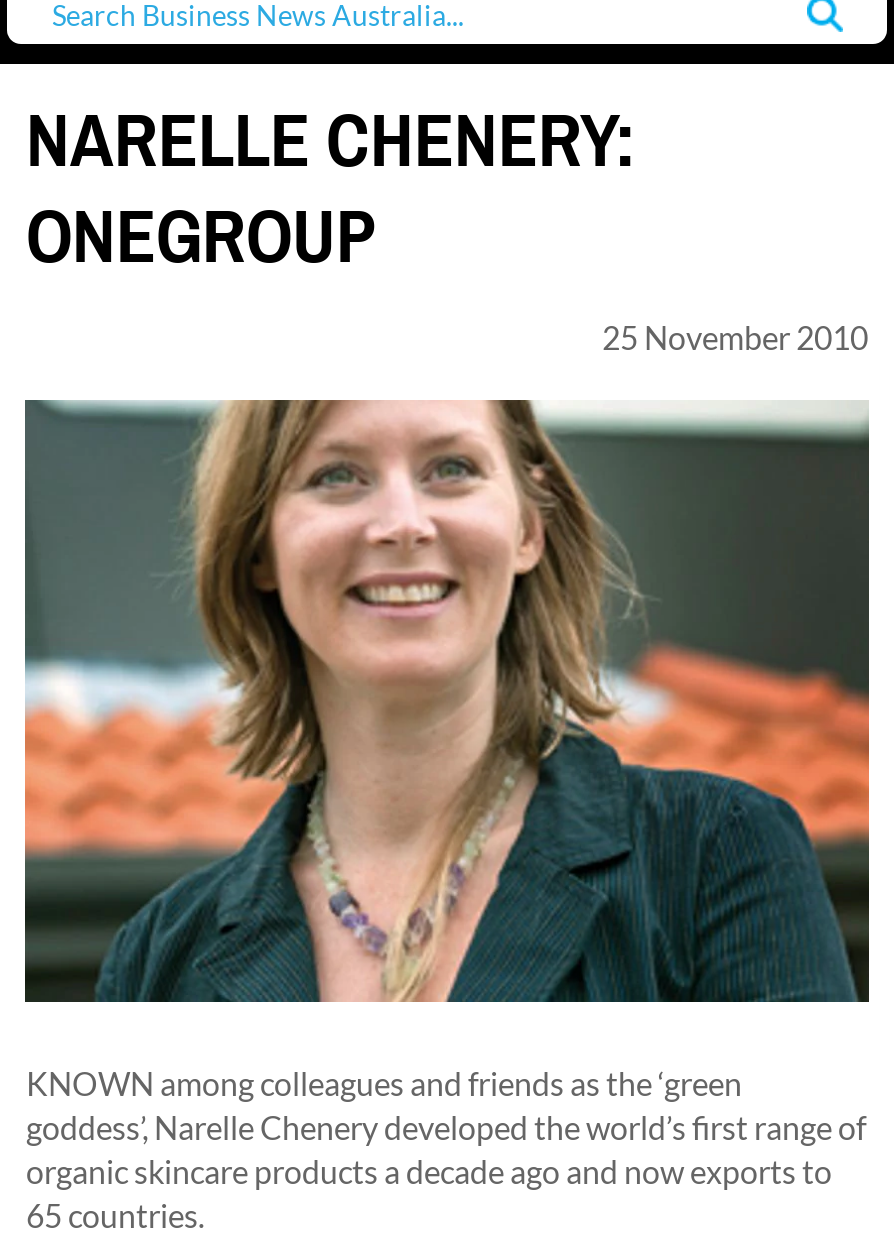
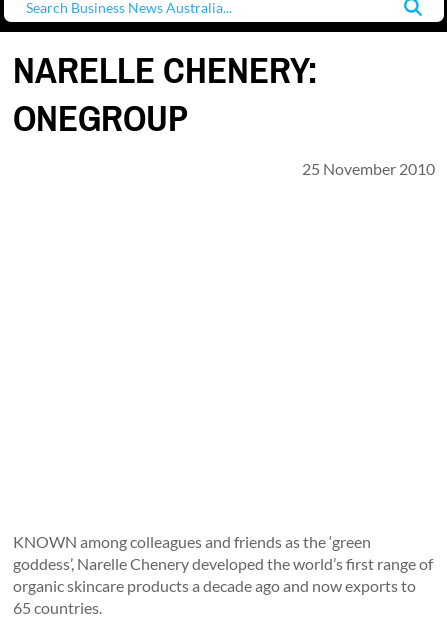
[23,398,871,1004] [image] -> none

